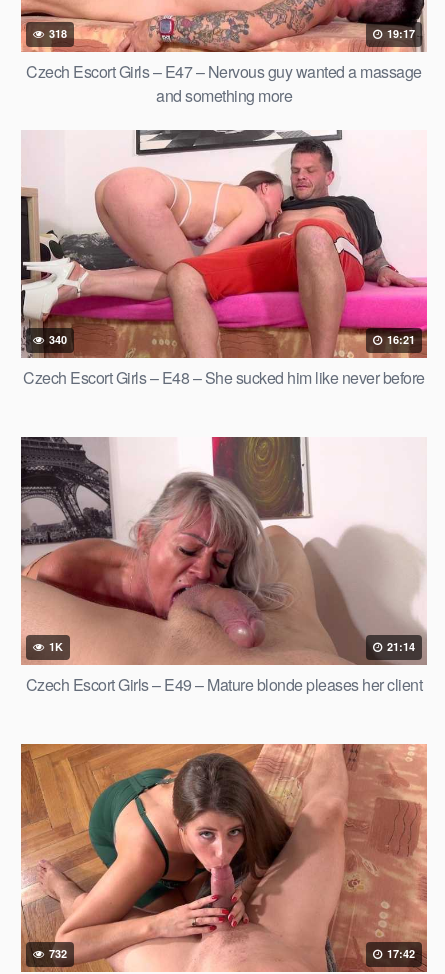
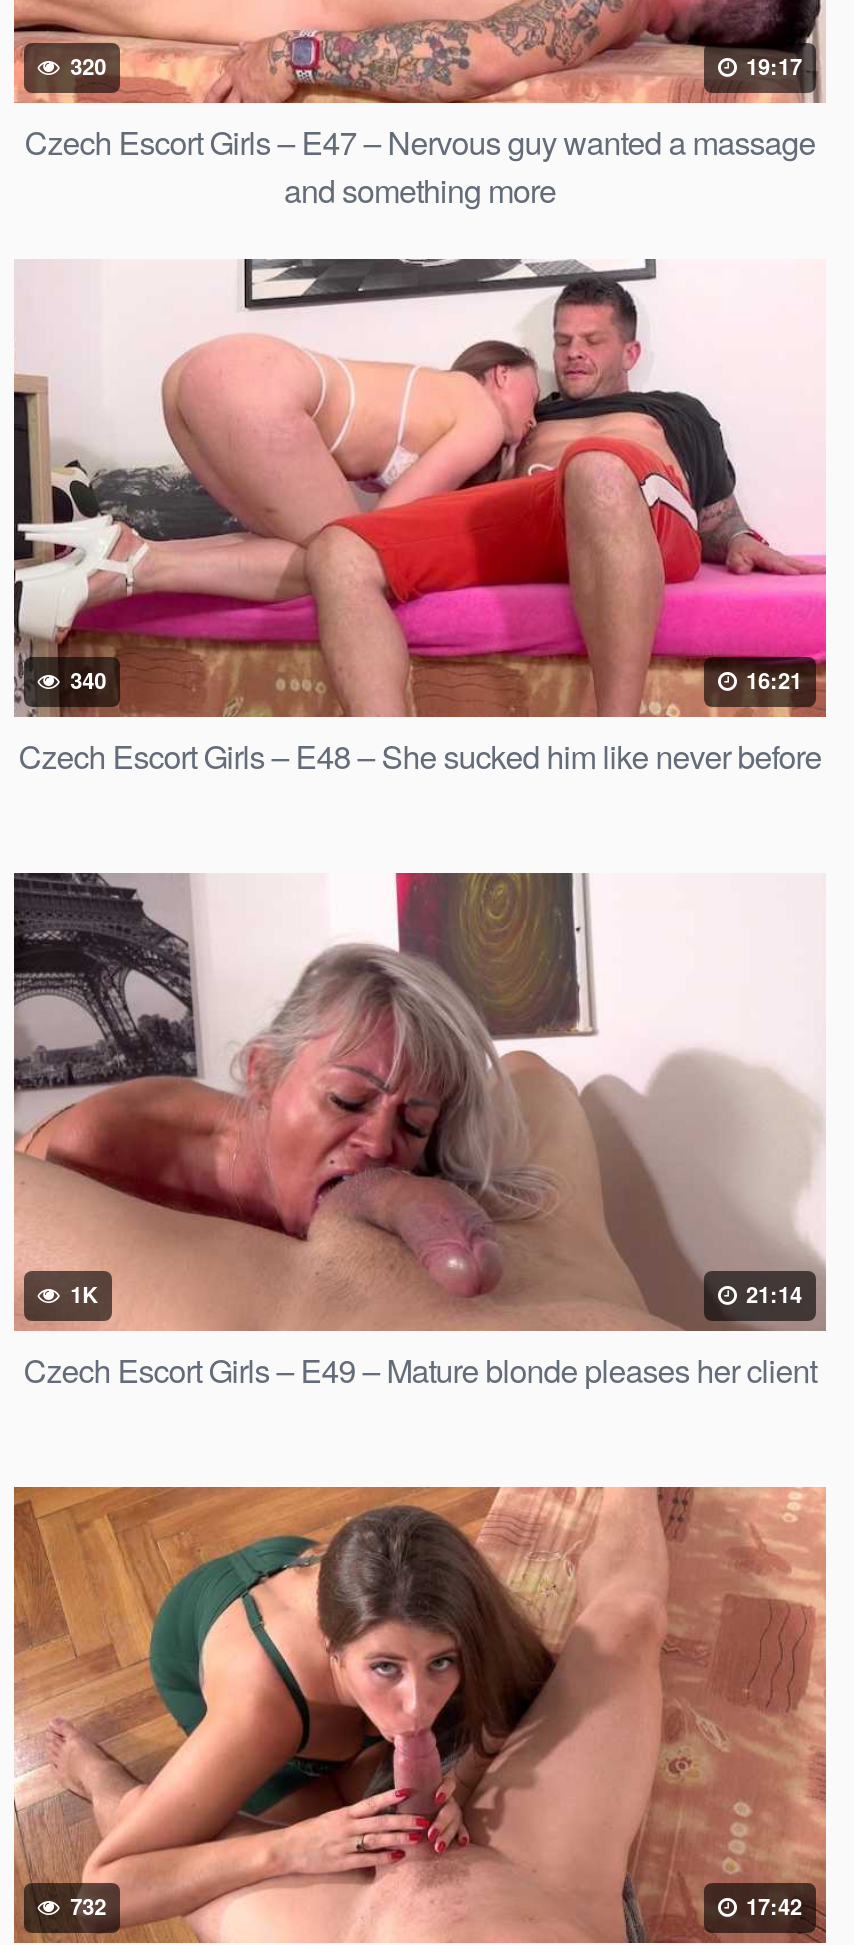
[46,26,67,41] 318 -> [64,51,106,81] 320

